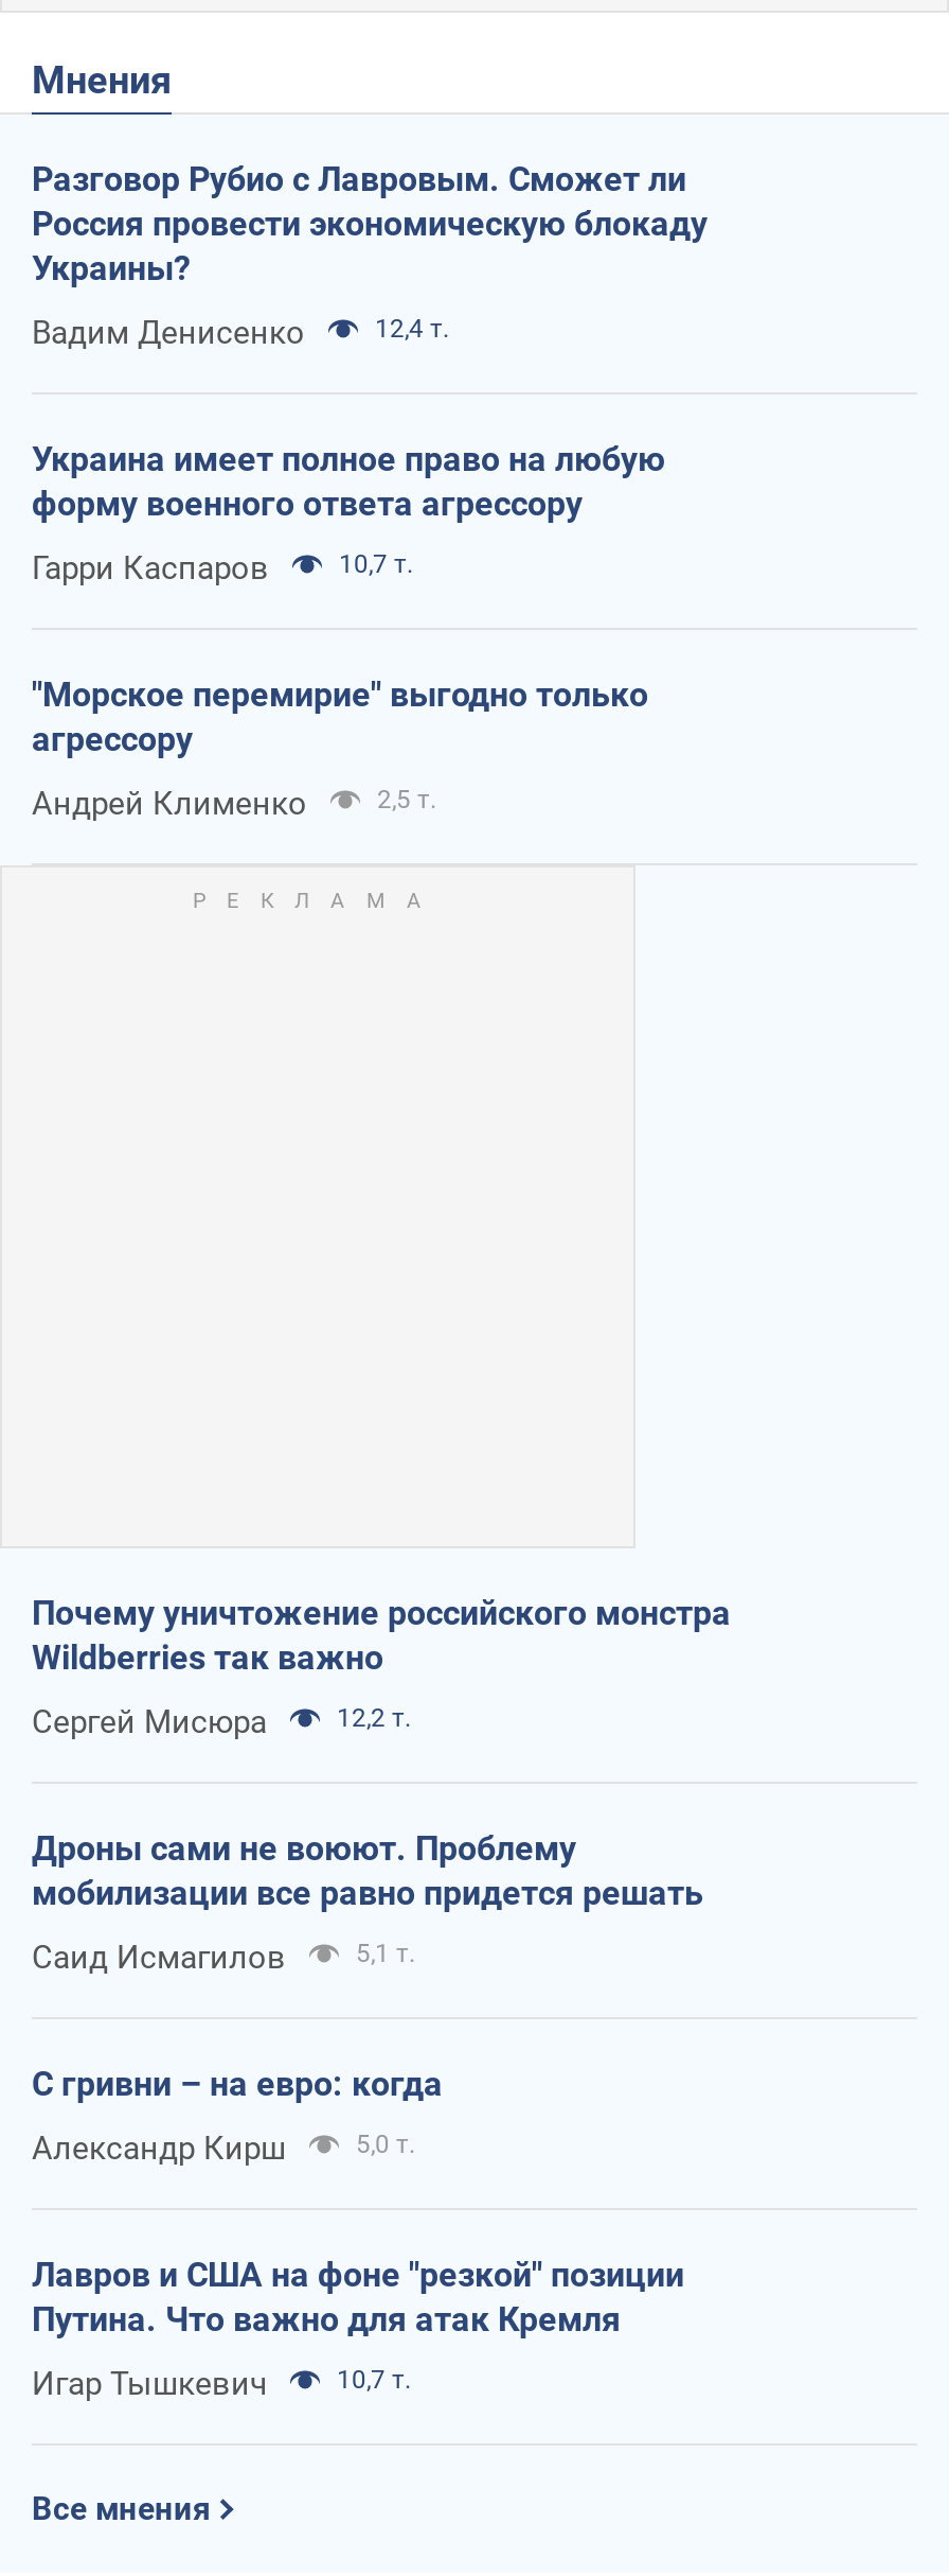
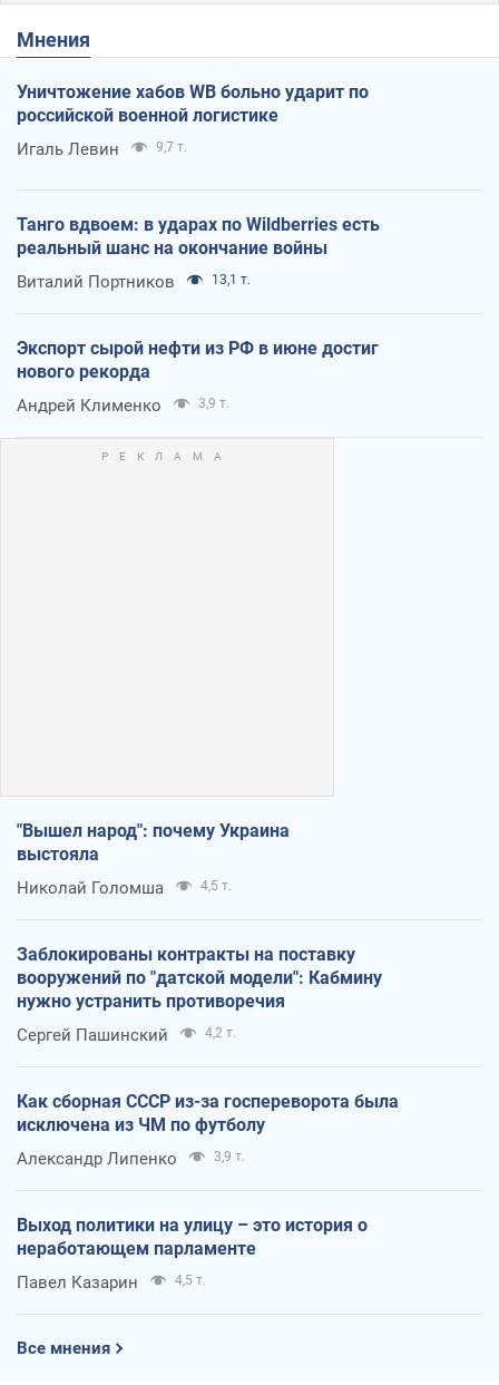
[32,158,708,288] Разговор Рубио с Лавровым. Сможет ли | Россия провести экономическую блокаду | Украины? -> [17,81,369,126] Уничтожение хабов WB больно ударит по | российской военной логистике
[32,313,449,351] Вадим Денисенко | 12,4 т. -> [17,139,187,159] Игаль Левин | 9,7 т.
[32,438,665,523] Украина имеет полное право на любую | форму военного ответа агрессору -> [17,214,380,258] Танго вдвоем: в ударах по Wildberries есть | реальный шанс на окончание войны
[32,549,413,587] Гарри Каспаров | 10,7 т. -> [17,272,251,292] Виталий Портников | 13,1 т.
[32,674,648,759] "Морское перемирие" выгодно только | агрессору -> [17,337,379,382] Экспорт сырой нефти из РФ в июне достиг | нового рекорда
[377,784,436,814] 2,5 т. -> [198,395,229,411] 3,9 т.
[32,1592,731,1677] Почему уничтожение российского монстра | Wildberries так важно -> [17,820,290,864] "Вышел народ": почему Украина | выстояла
[32,1703,411,1741] Сергей Мисюра | 12,2 т. -> [17,878,232,898] Николай Голомша | 4,5 т.
[32,1828,703,1913] Дроны сами не воюют. Проблему | мобилизации все равно придется решать -> [17,943,382,1011] Заблокированы контракты на поставку | вооружений по "датской модели": Кабмину | нужно устранить противоречия
[32,1938,415,1976] Саид Исмагилов | 5,1 т. -> [17,1025,236,1045] Сергей Пашинский | 4,2 т.
[32,2063,443,2103] С гривни – на евро: когда -> [17,1091,399,1135] Как сборная СССР из-за госпереворота была | исключена из ЧМ по футболу
[32,2129,415,2167] Александр Кирш | 5,0 т. -> [17,1148,245,1169] Александр Липенко | 3,9 т.
[32,2254,684,2339] Лавров и США на фоне "резкой" позиции | Путина. Что важно для атак Кремля -> [17,1214,368,1259] Выход политики на улицу – это история о | неработающем парламенте
[32,2364,411,2402] Игар Тышкевич | 10,7 т. -> [17,1272,206,1292] Павел Казарин | 4,5 т.

